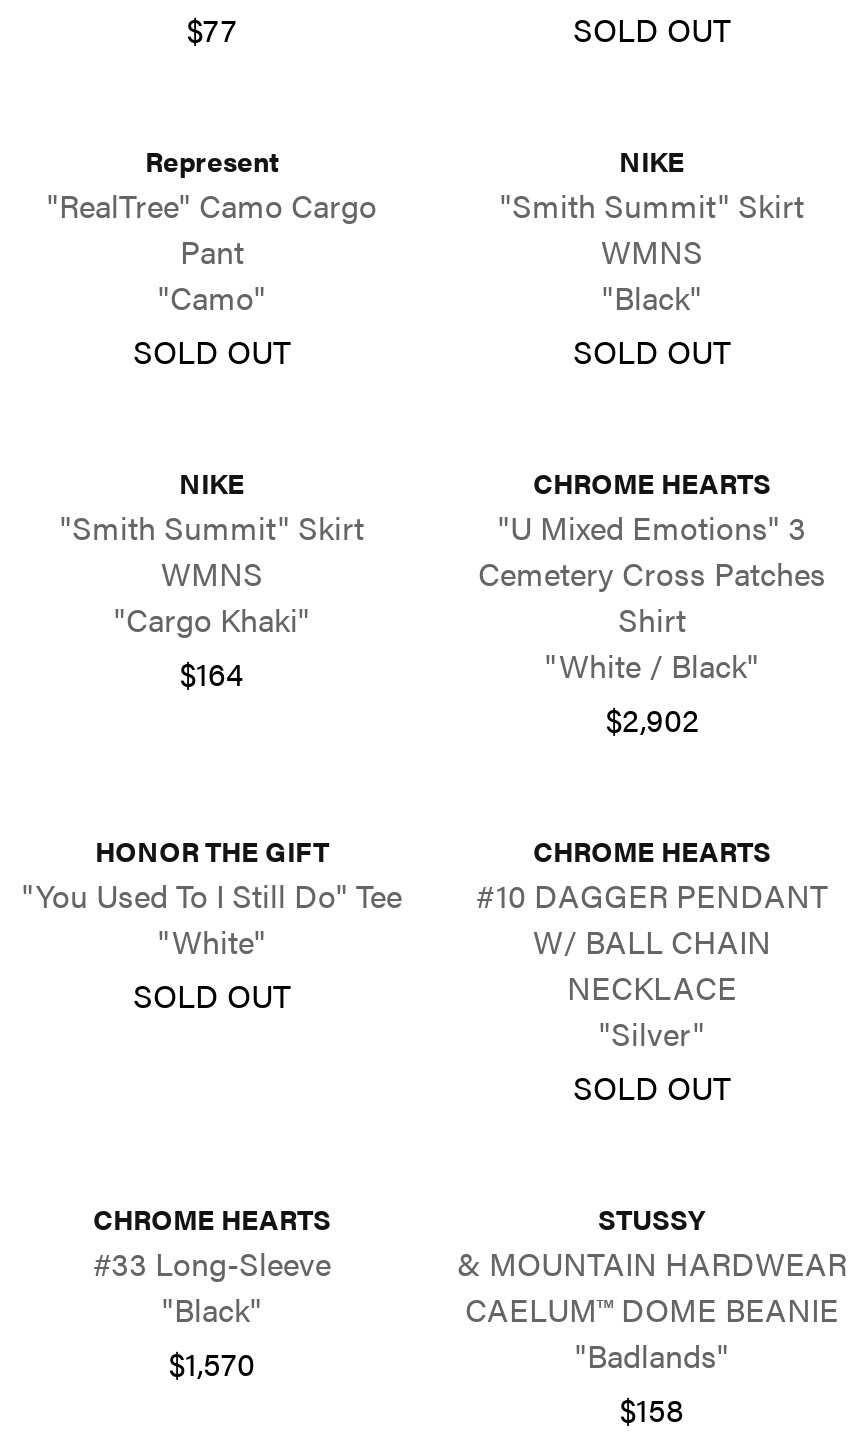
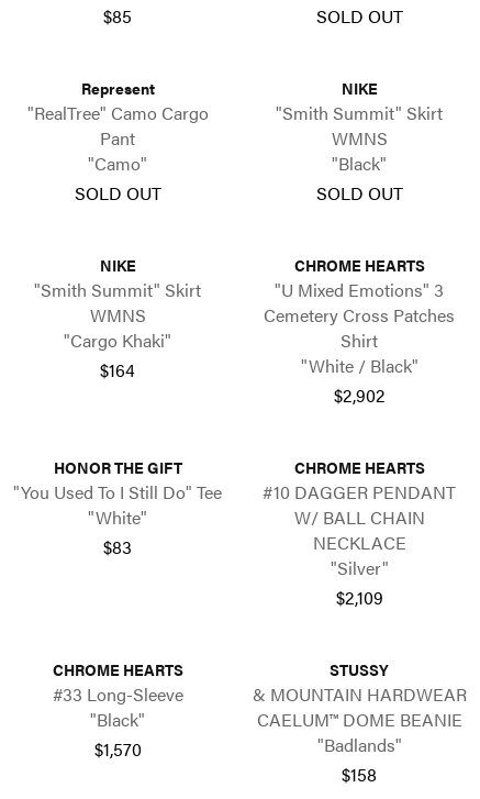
[187,6,237,52] $77 -> [103,3,132,29] $85
[133,972,291,1018] SOLD OUT -> [103,534,132,559] $83
[573,1064,731,1110] SOLD OUT -> [336,585,383,610] $2,109

